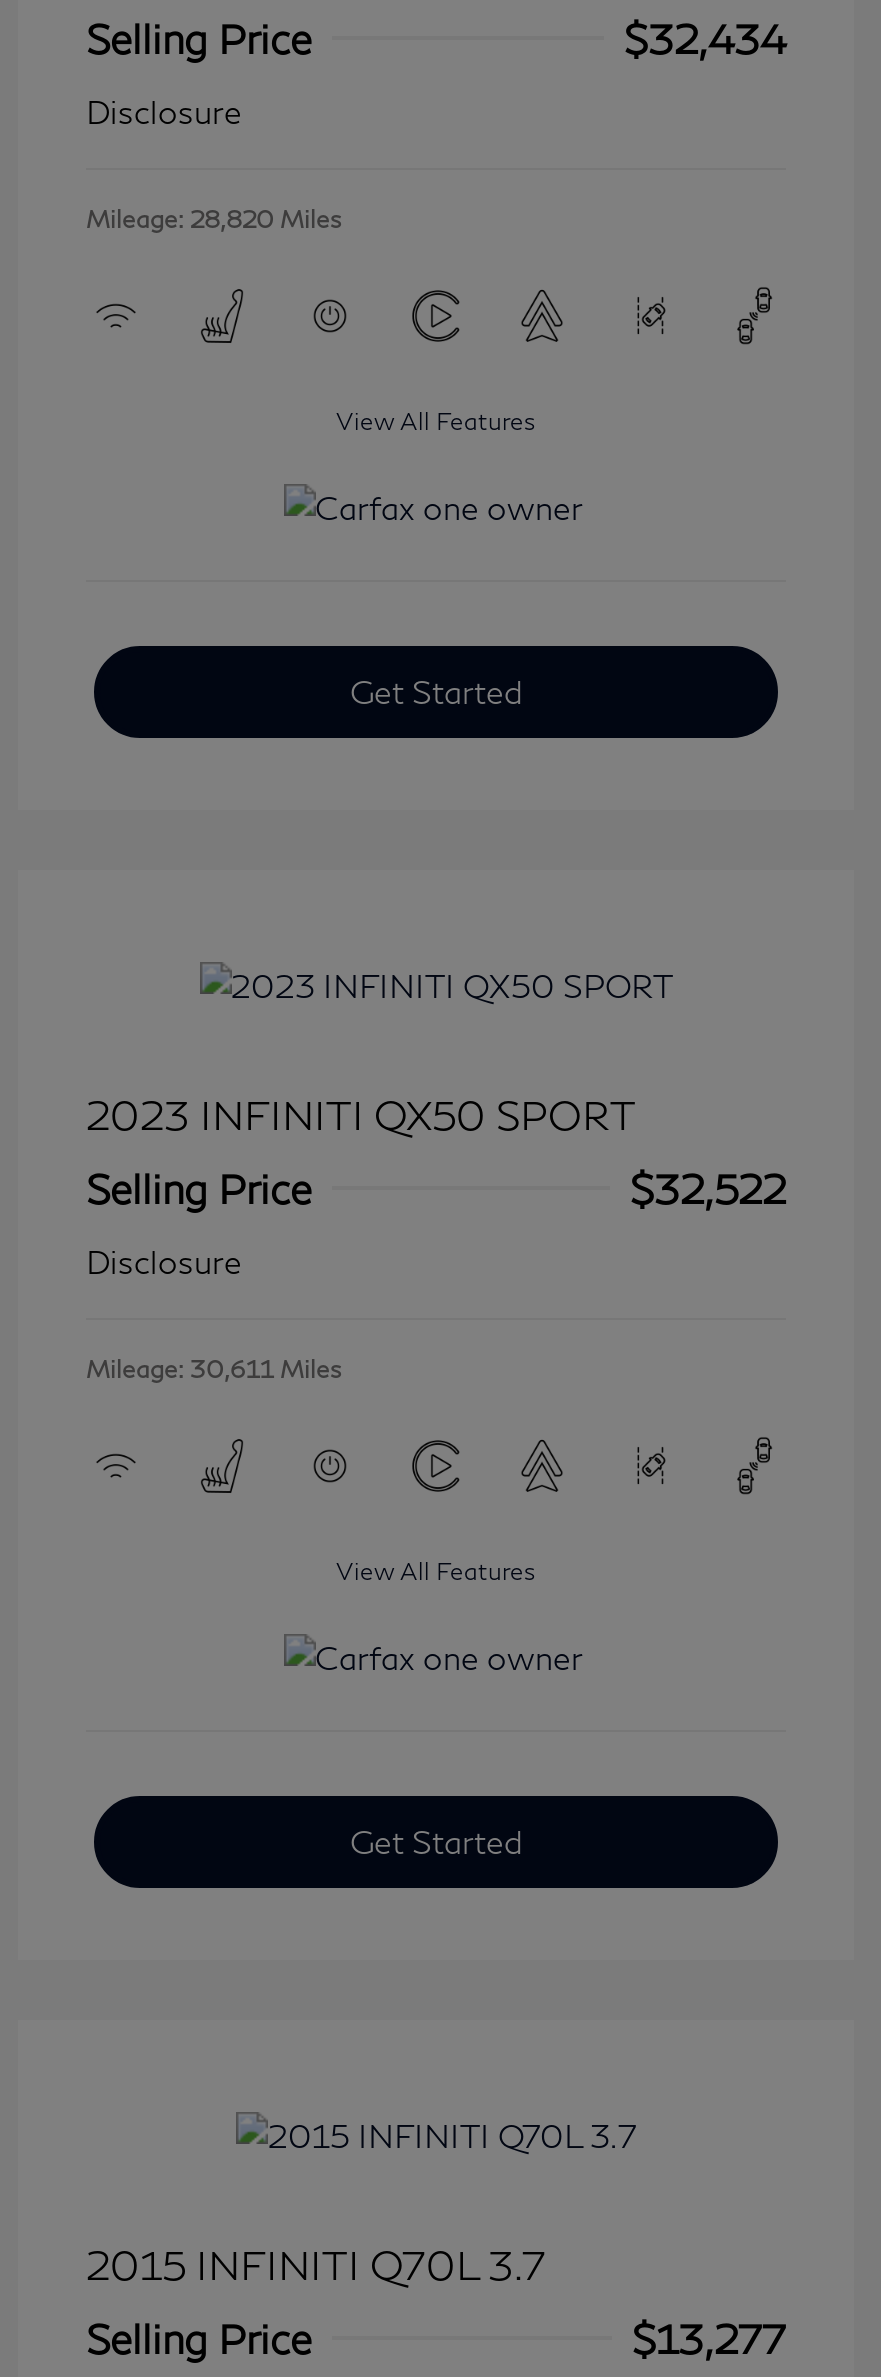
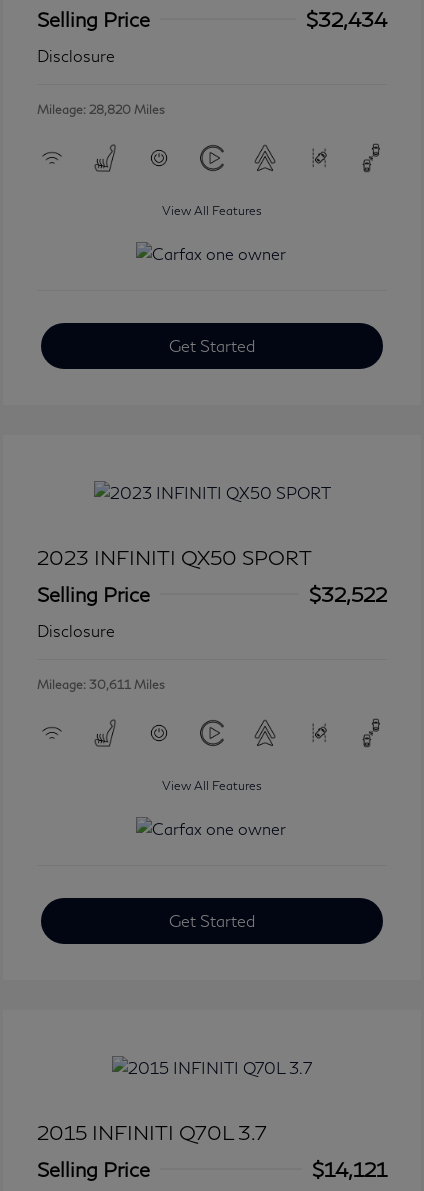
[632,2314,786,2362] $13,277 -> [312,1157,387,1181] $14,121

